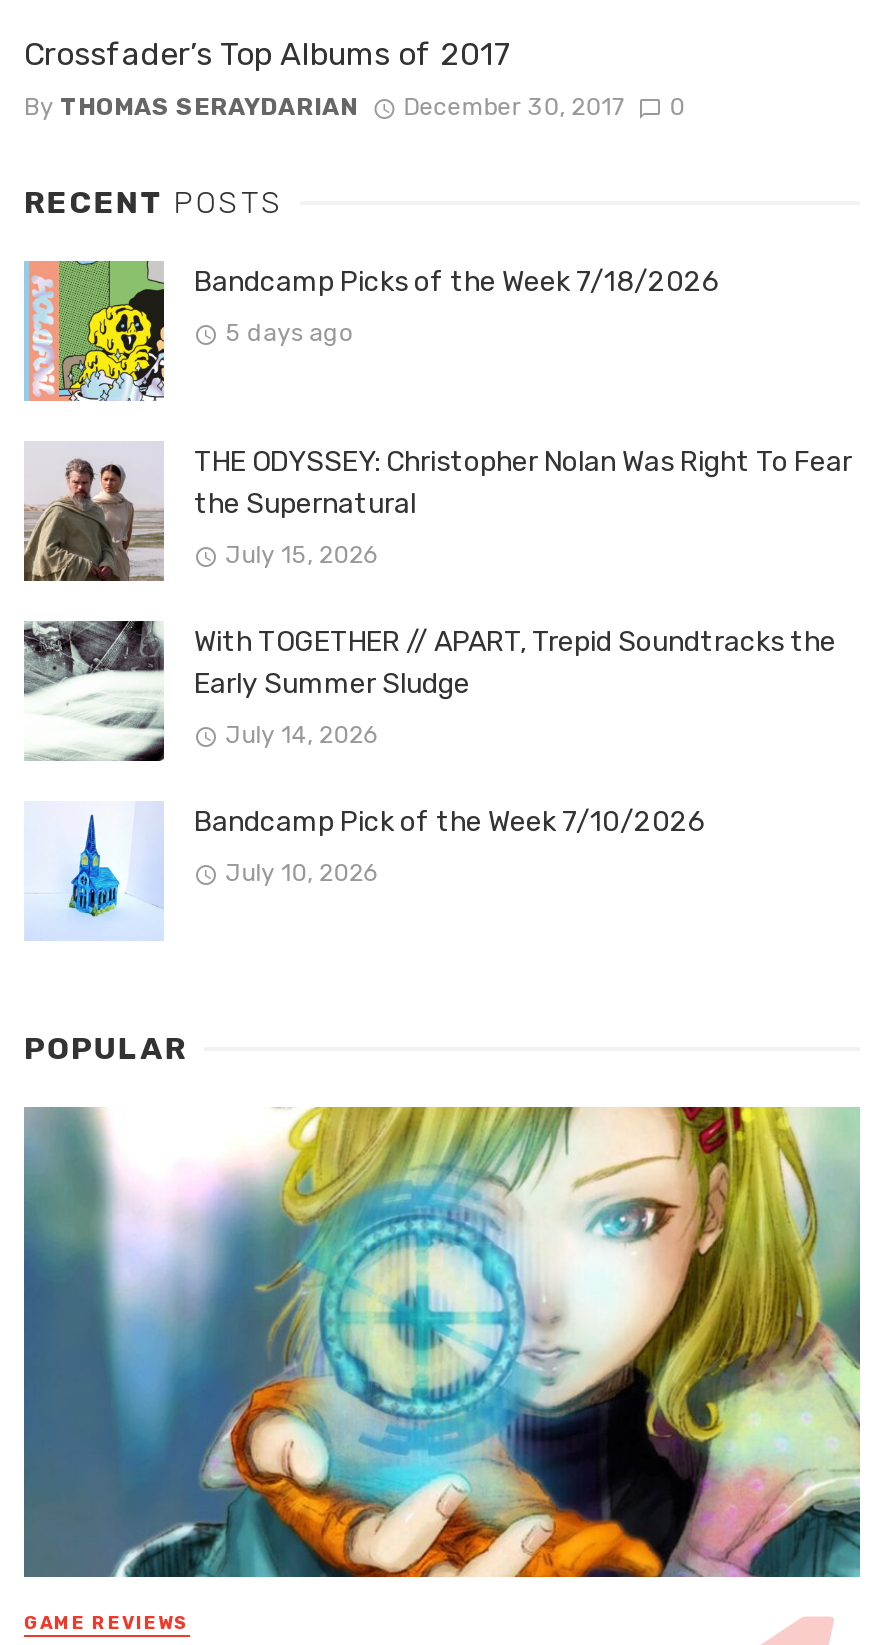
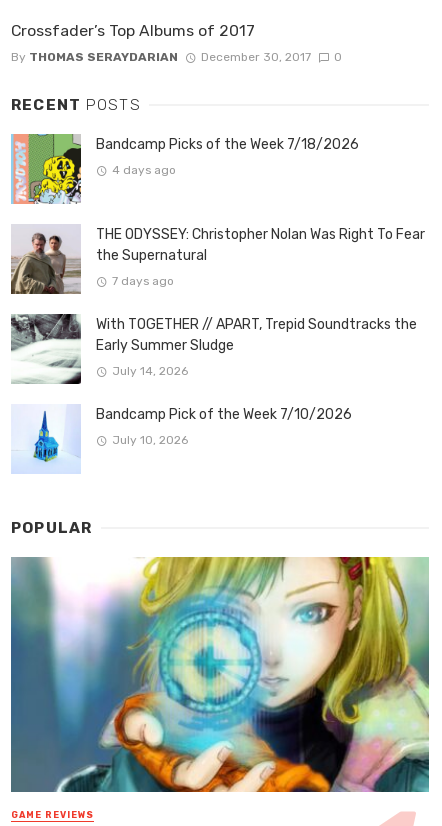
[225,319,353,347] 5 days ago -> [112,163,176,177] 4 days ago
[225,541,377,569] July 15, 2026 -> [112,274,174,288] 7 days ago

